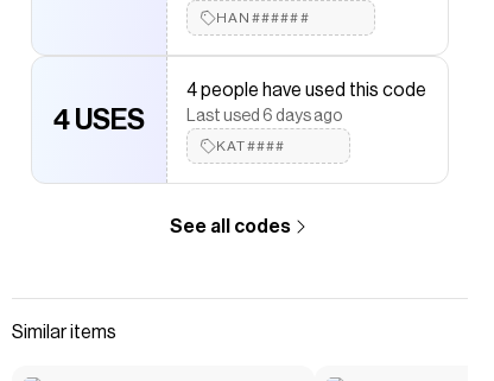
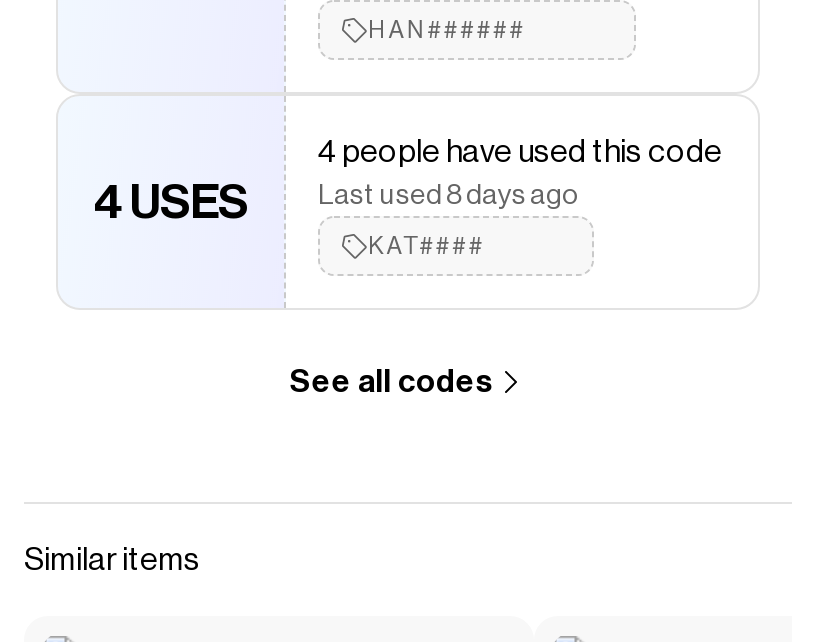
[186,108,342,125] Last used 6 days ago -> [318,182,578,210] Last used 8 days ago

